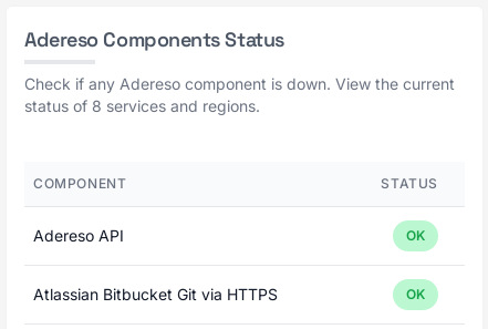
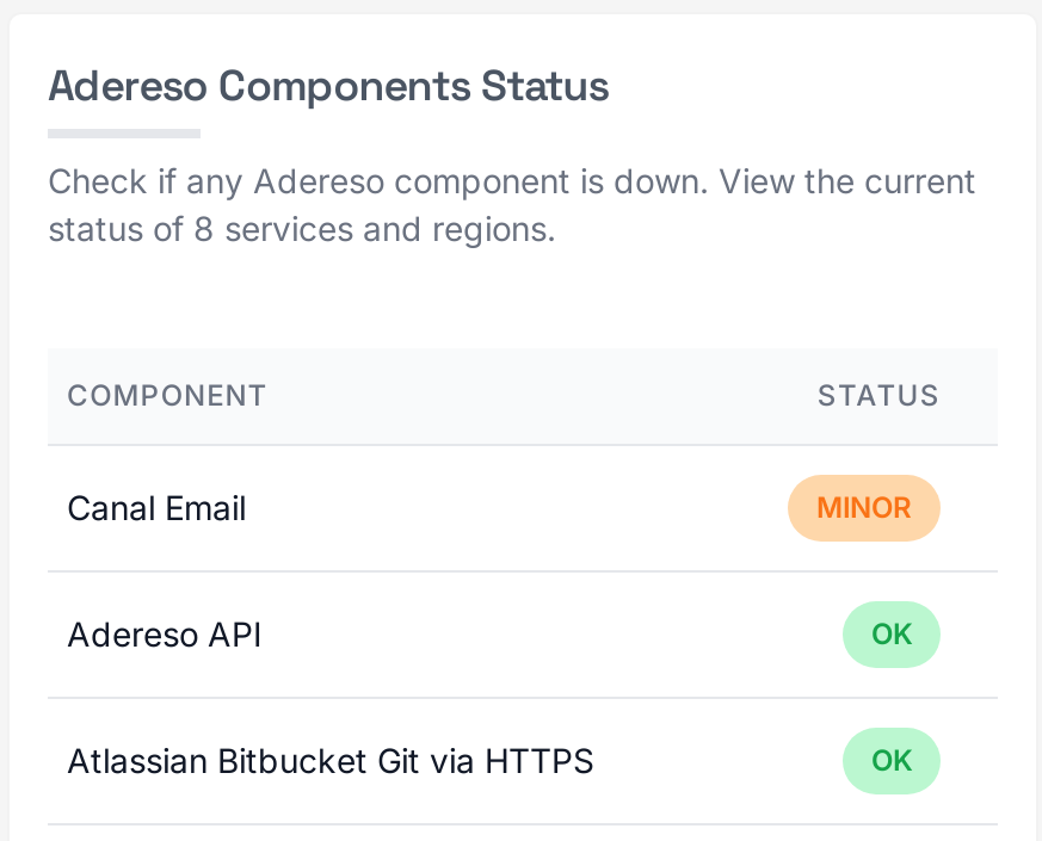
none -> [67,487,912,527] Canal Email | MINOR

